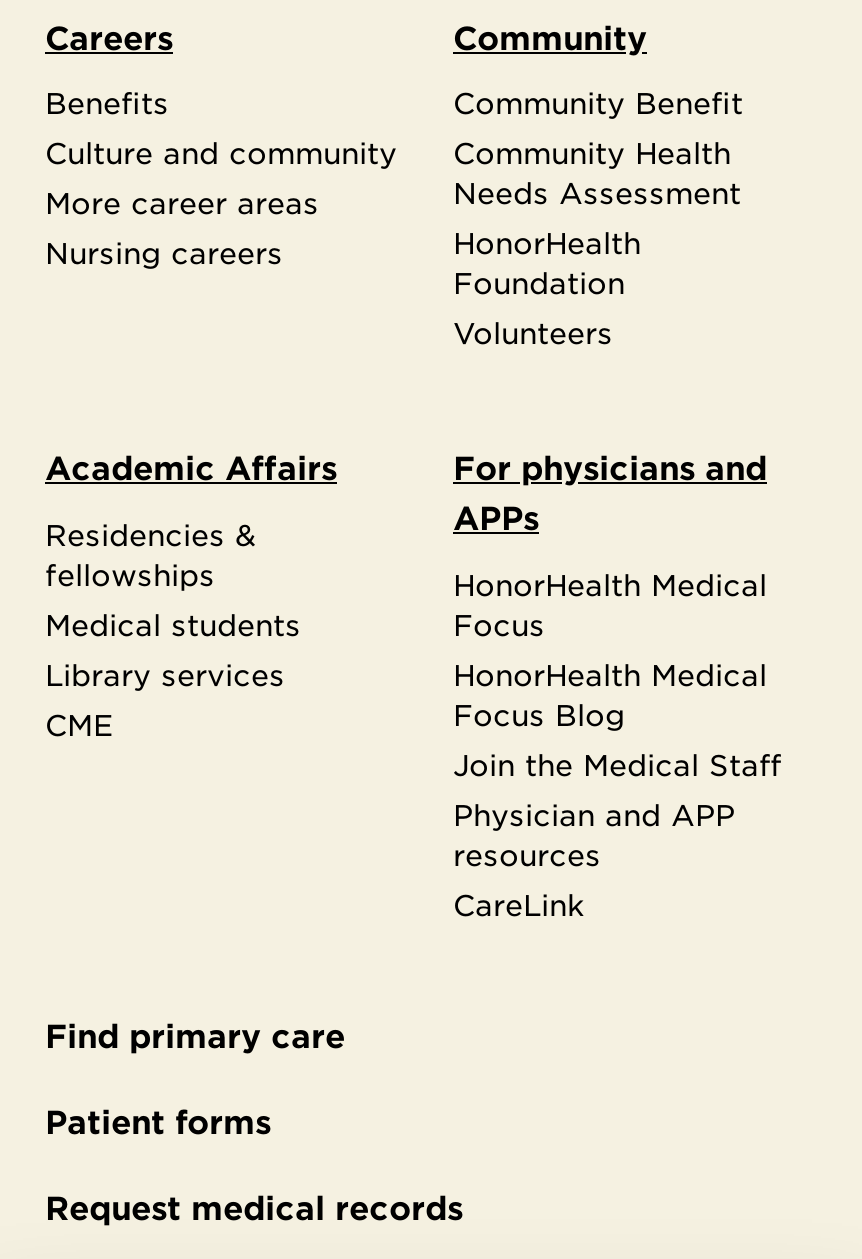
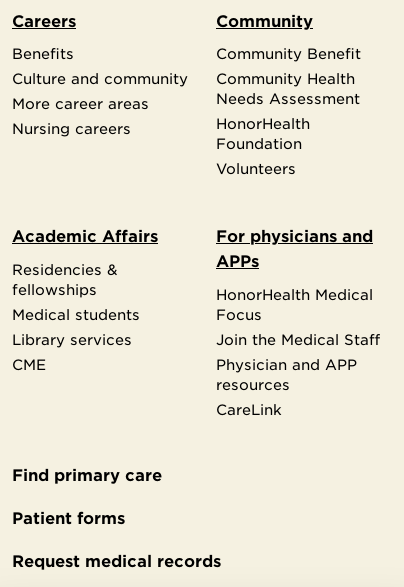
[453,657,767,731] HonorHealth Medical | Focus Blog -> none

